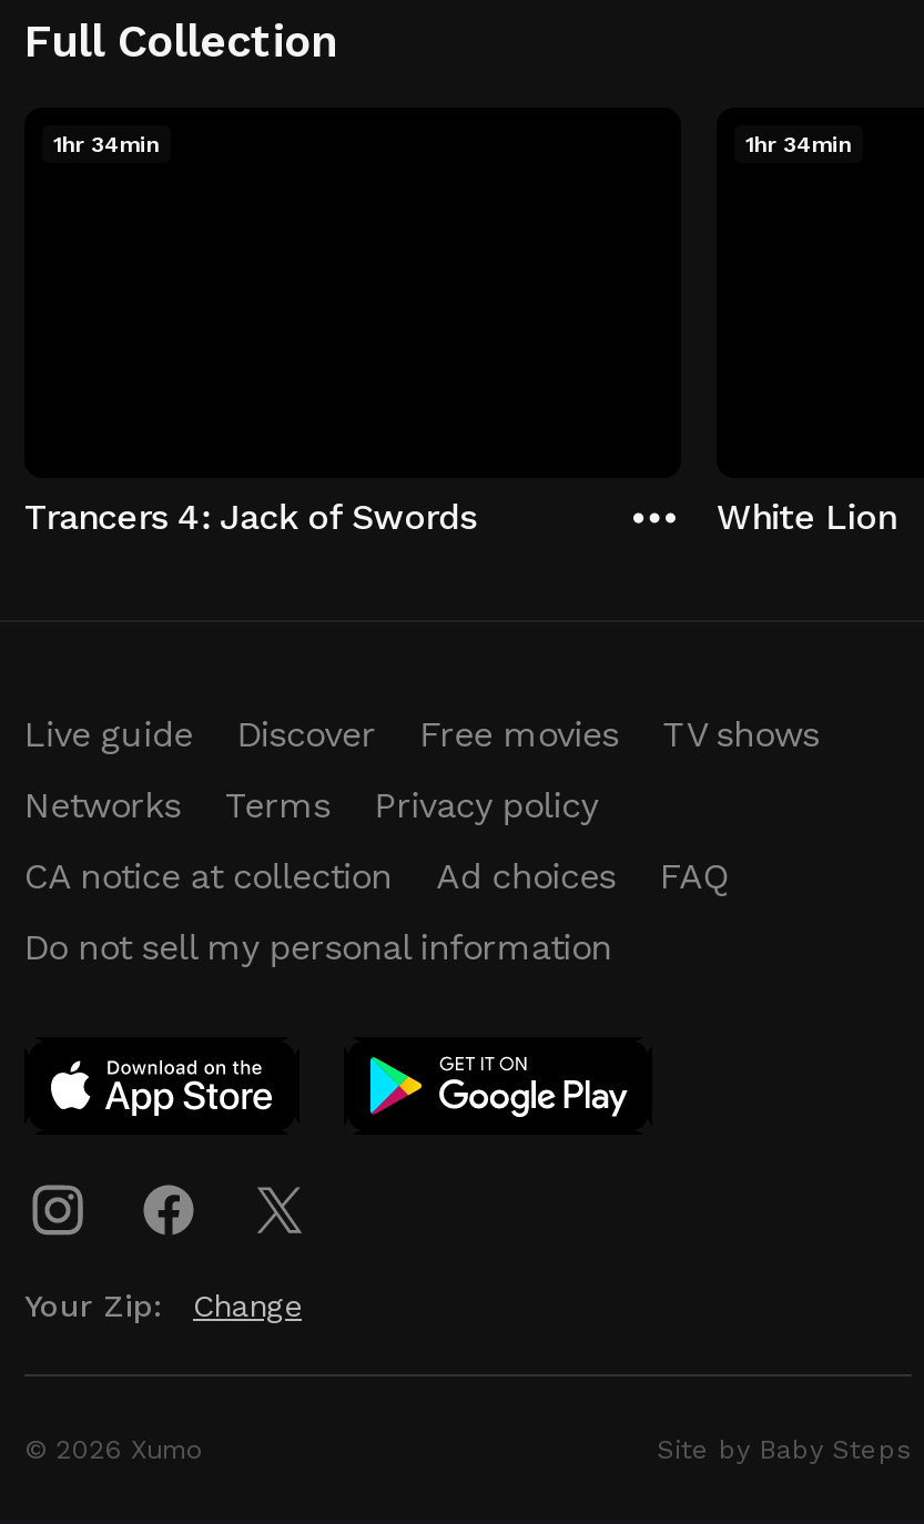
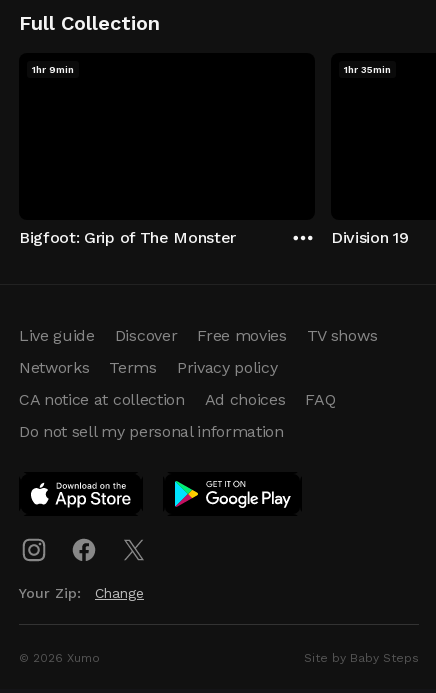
[53,132,160,156] 1hr 34min -> [32,64,74,75] 1hr 9min
[745,132,852,156] 1hr 34min -> [344,64,391,75] 1hr 35min
[24,495,476,537] Trancers 4: Jack of Swords -> [19,227,236,246] Bigfoot: Grip of The Monster
[717,495,896,537] White Lion -> [331,227,408,246] Division 19

